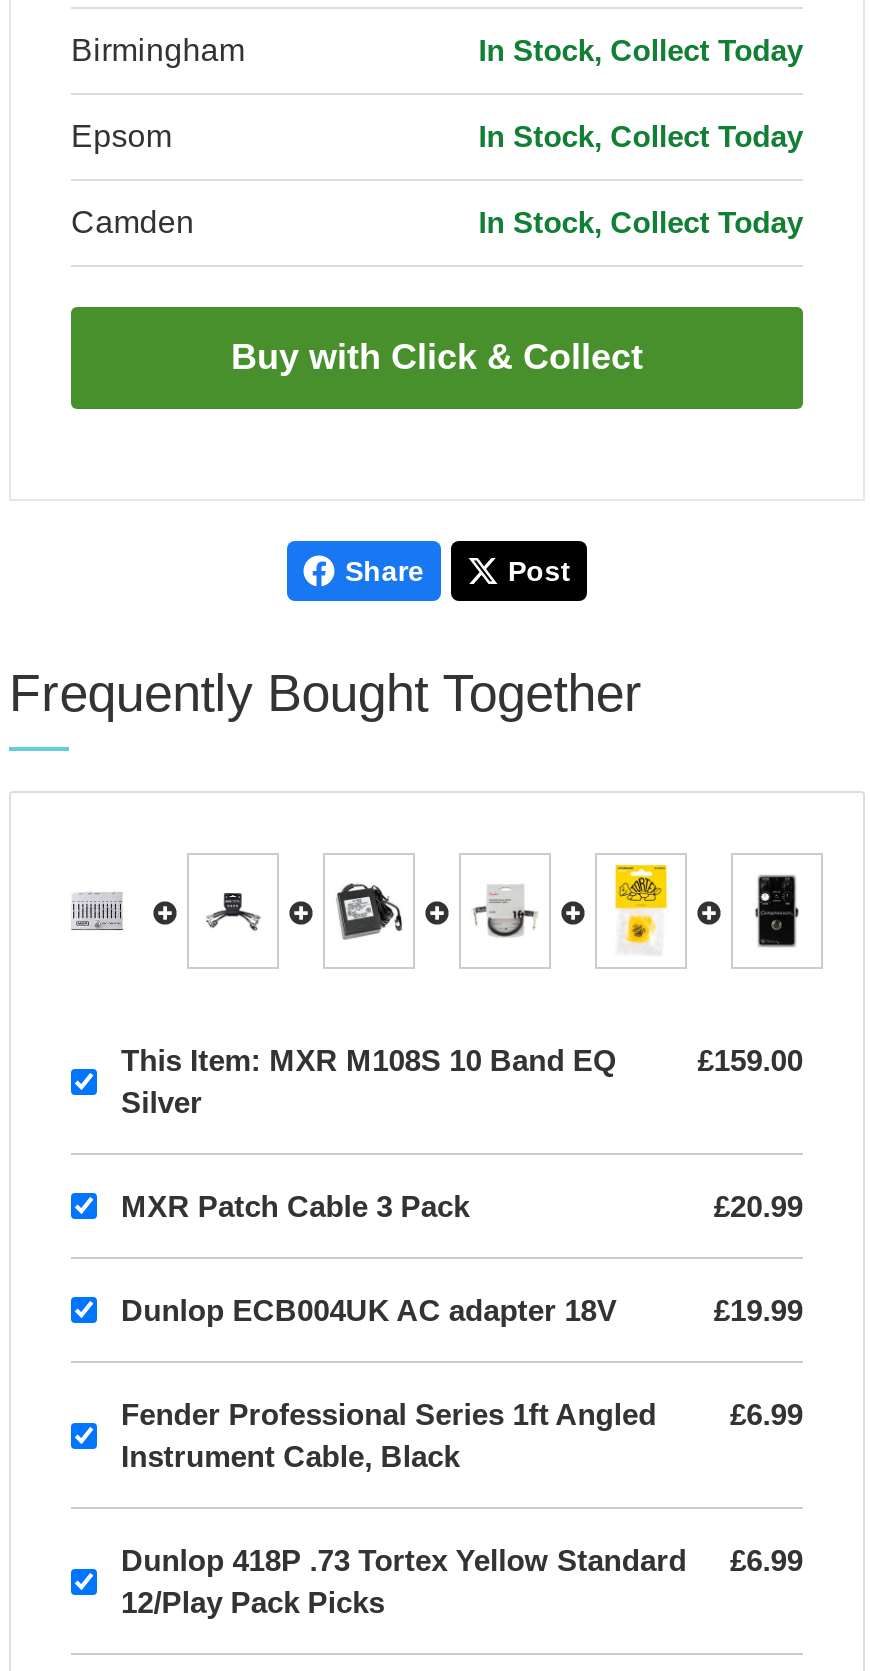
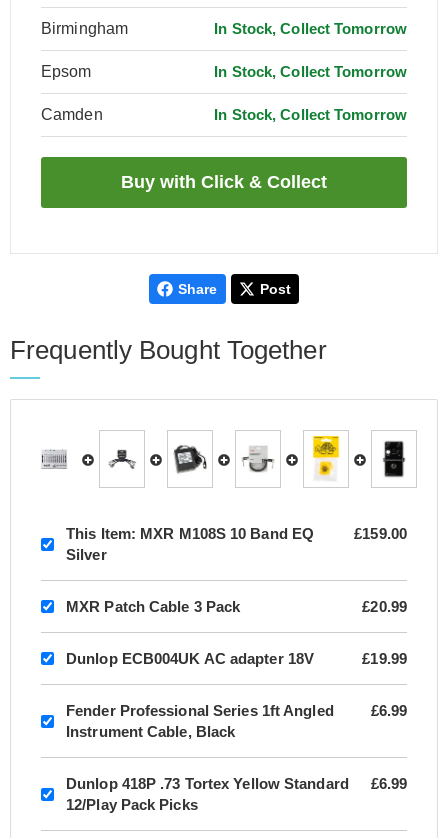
[478,33,803,67] In Stock, Collect Today -> [214,20,407,37] In Stock, Collect Tomorrow
[478,119,803,153] In Stock, Collect Today -> [214,63,407,80] In Stock, Collect Tomorrow
[478,205,803,239] In Stock, Collect Today -> [214,106,407,123] In Stock, Collect Tomorrow

